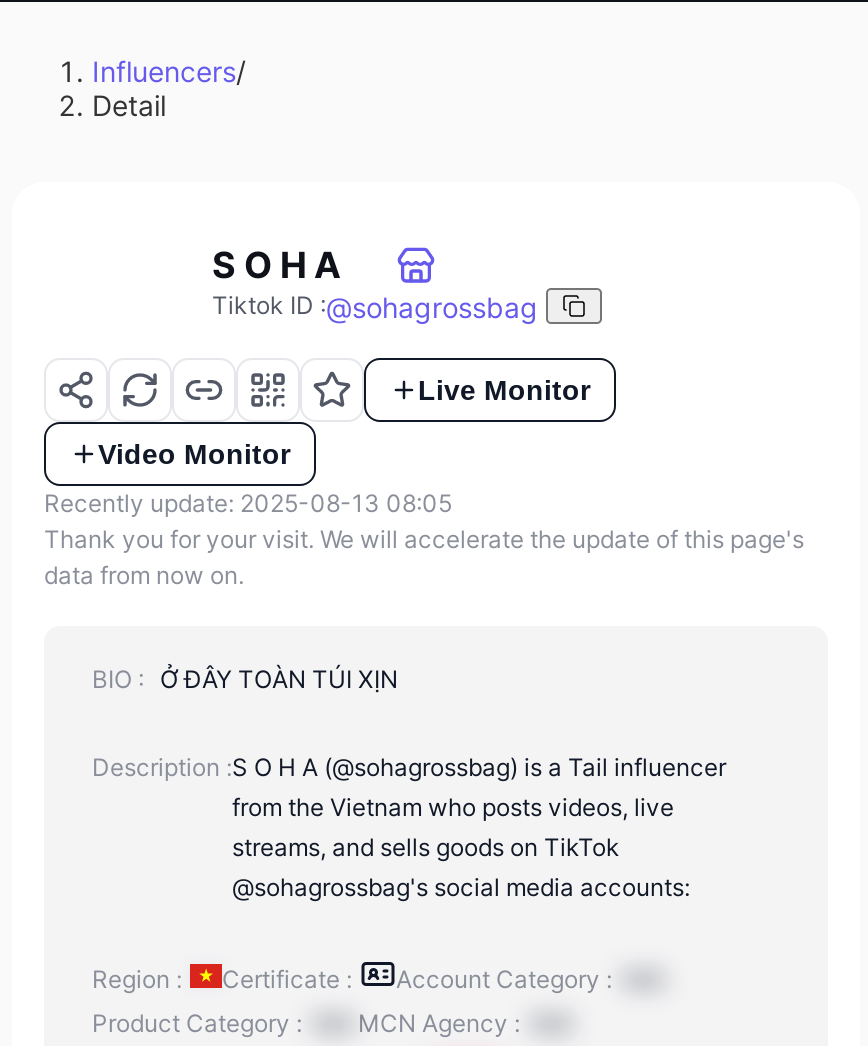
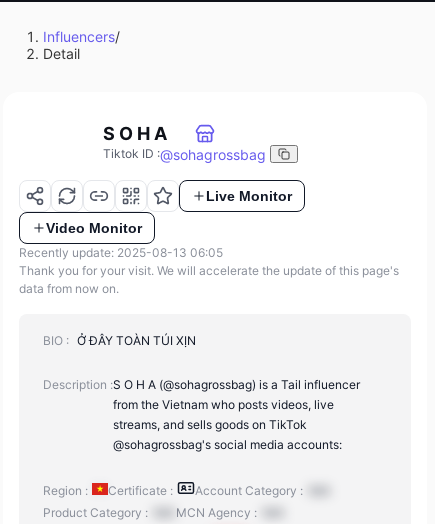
[44,489,452,519] Recently update: 2025-08-13 08:05 -> [19,245,223,260] Recently update: 2025-08-13 06:05

